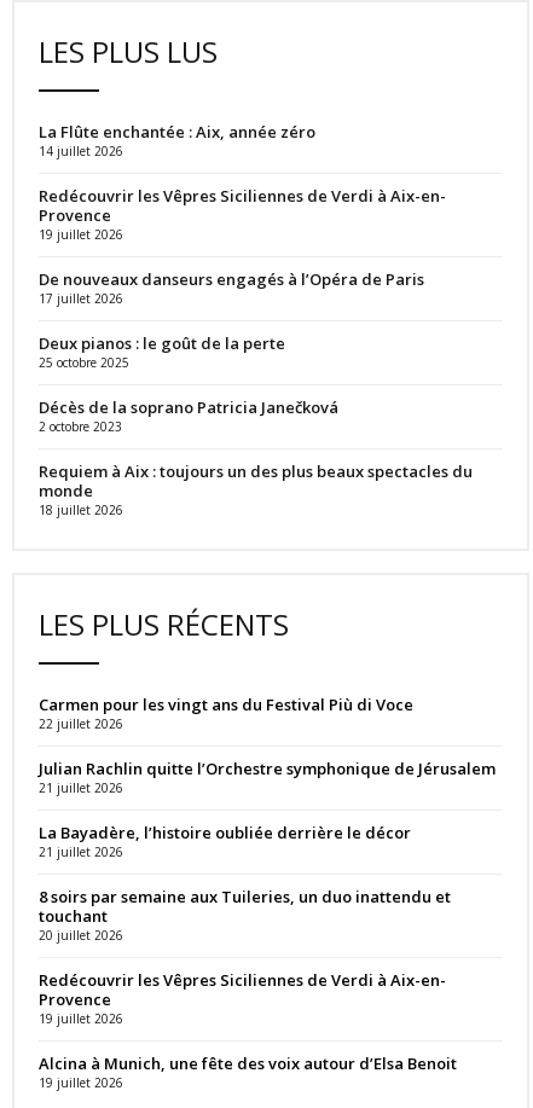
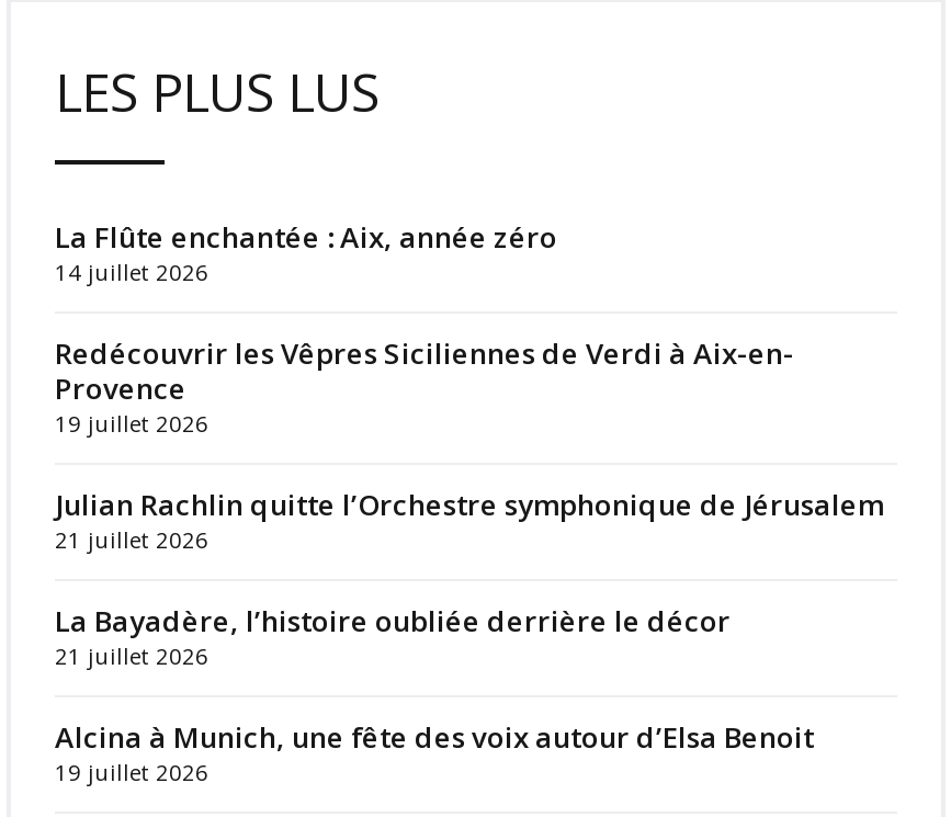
[39,268,473,732] De nouveaux danseurs engagés à l’Opéra de Paris | 17 juillet 2026 | Deux pianos : le goût de la perte | 25 octobre 2025 | Décès de la soprano Patricia Janečková | 2 octobre 2023 | Requiem à Aix : toujours un des plus beaux spectacles du | monde | 18 juillet 2026 | LES PLUS RÉCENTS | Carmen pour les vingt ans du Festival Più di Voce | 22 juillet 2026 -> none
[39,886,451,1027] 8 soirs par semaine aux Tuileries, un duo inattendu et | touchant | 20 juillet 2026 | Redécouvrir les Vêpres Siciliennes de Verdi à Aix-en- | Provence | 19 juillet 2026 -> none

